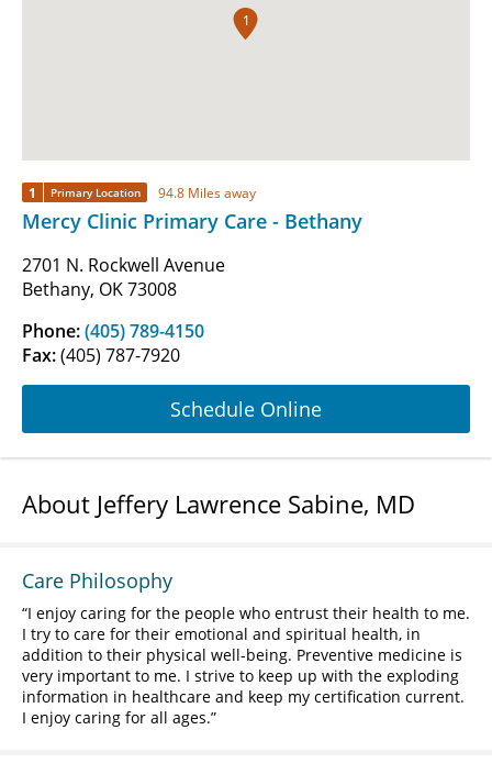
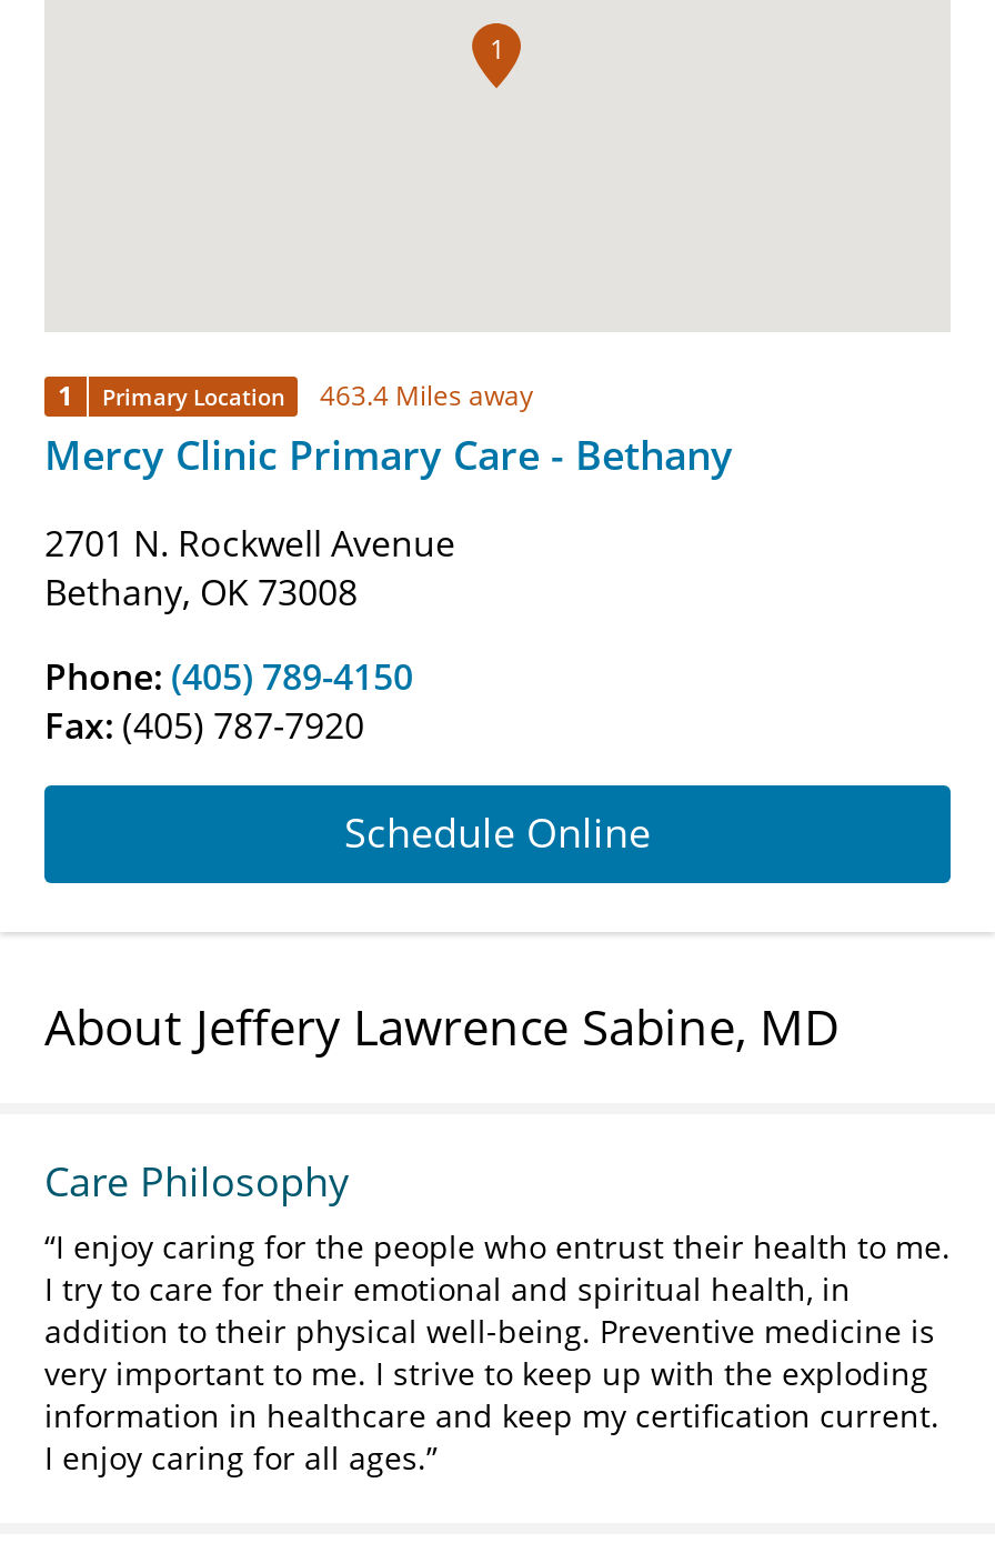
[29,183,256,202] 1 Primary Location 94.8 Miles away -> [58,377,533,415] 1 Primary Location 463.4 Miles away

